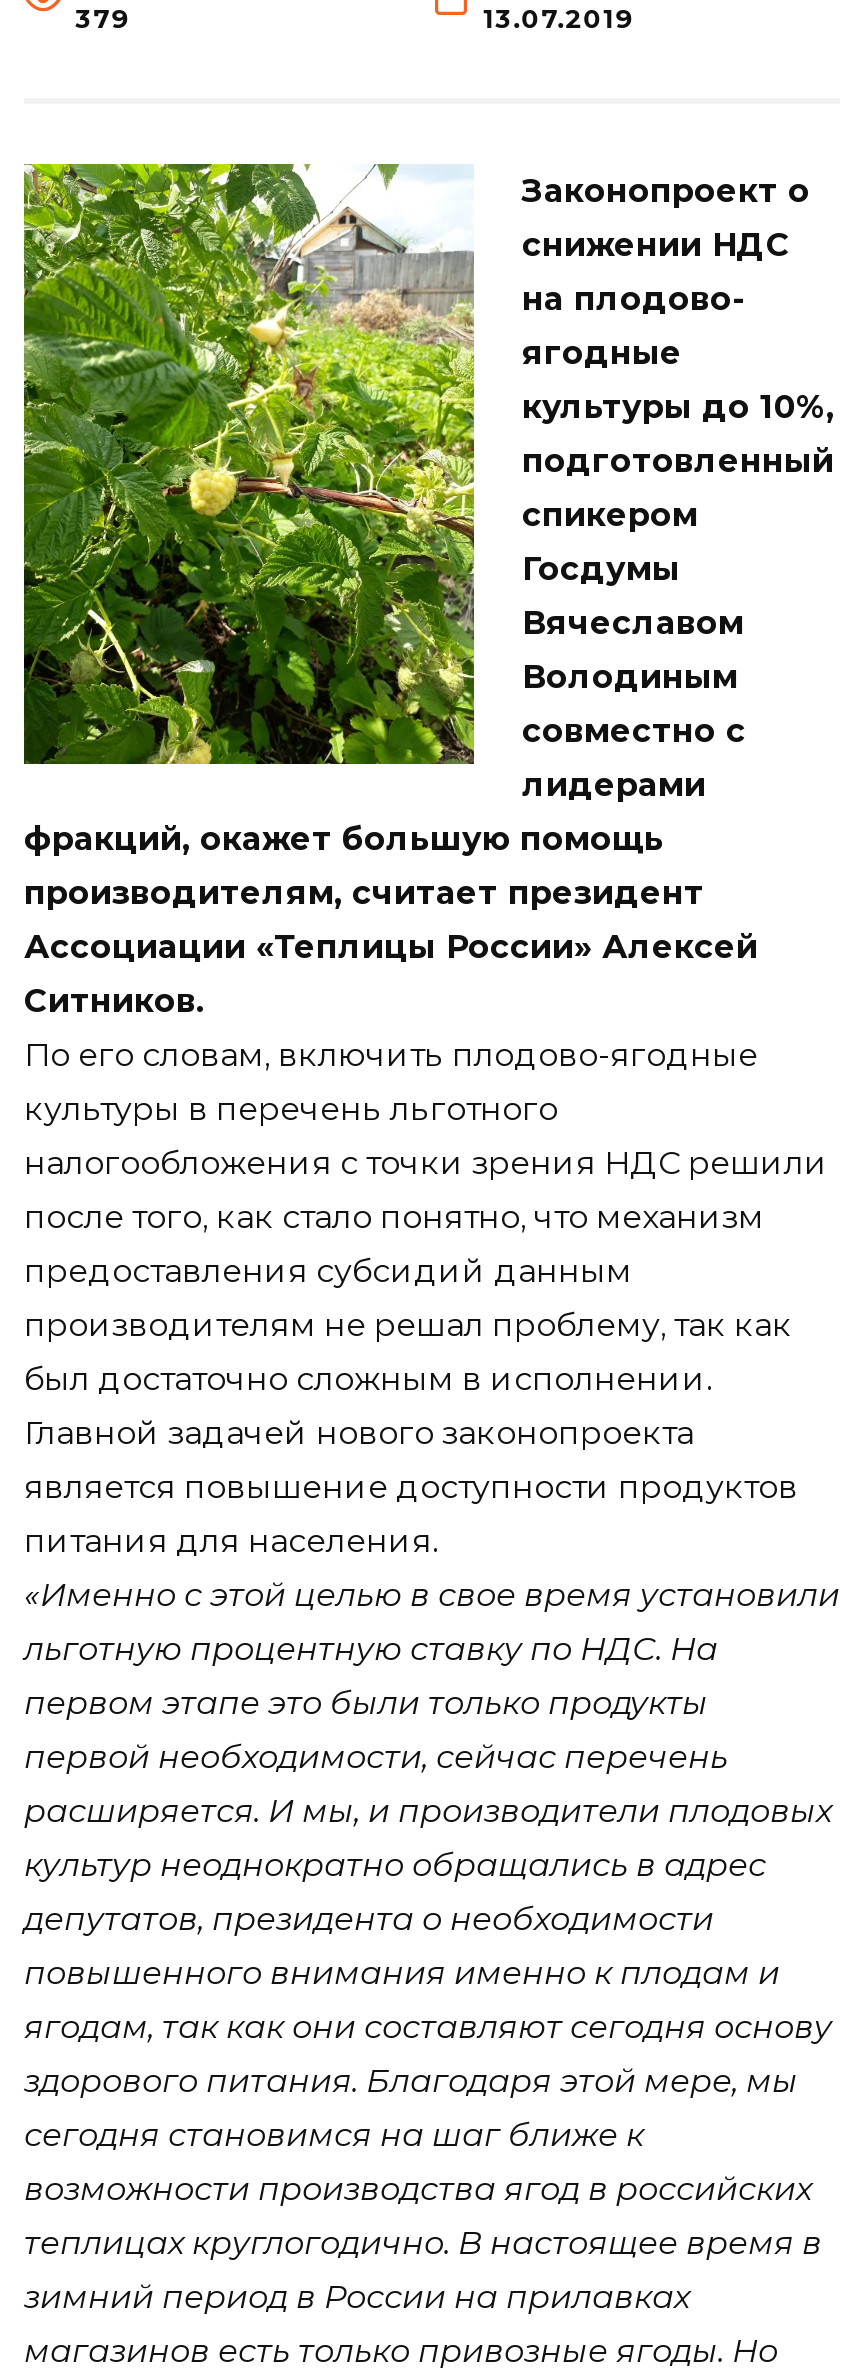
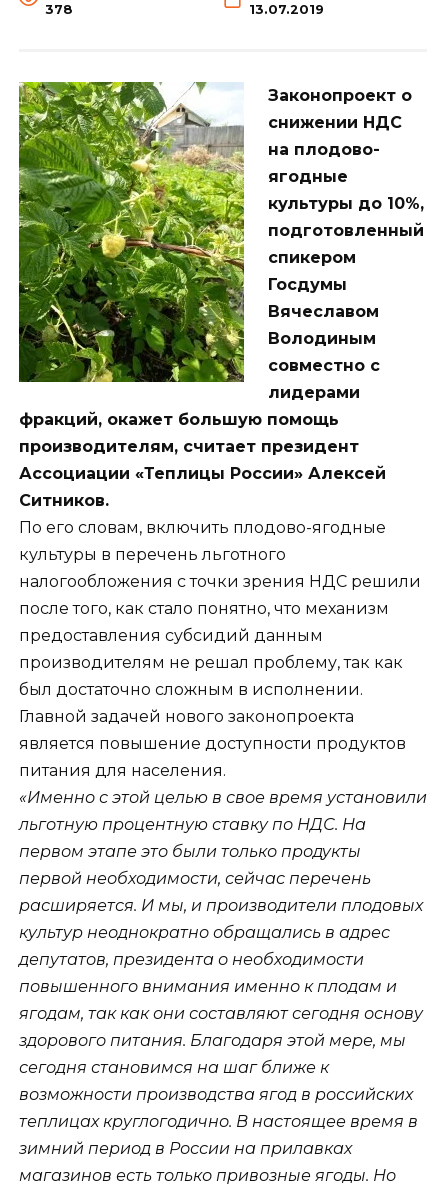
[75,4,129,34] 379 -> [45,2,73,17] 378

